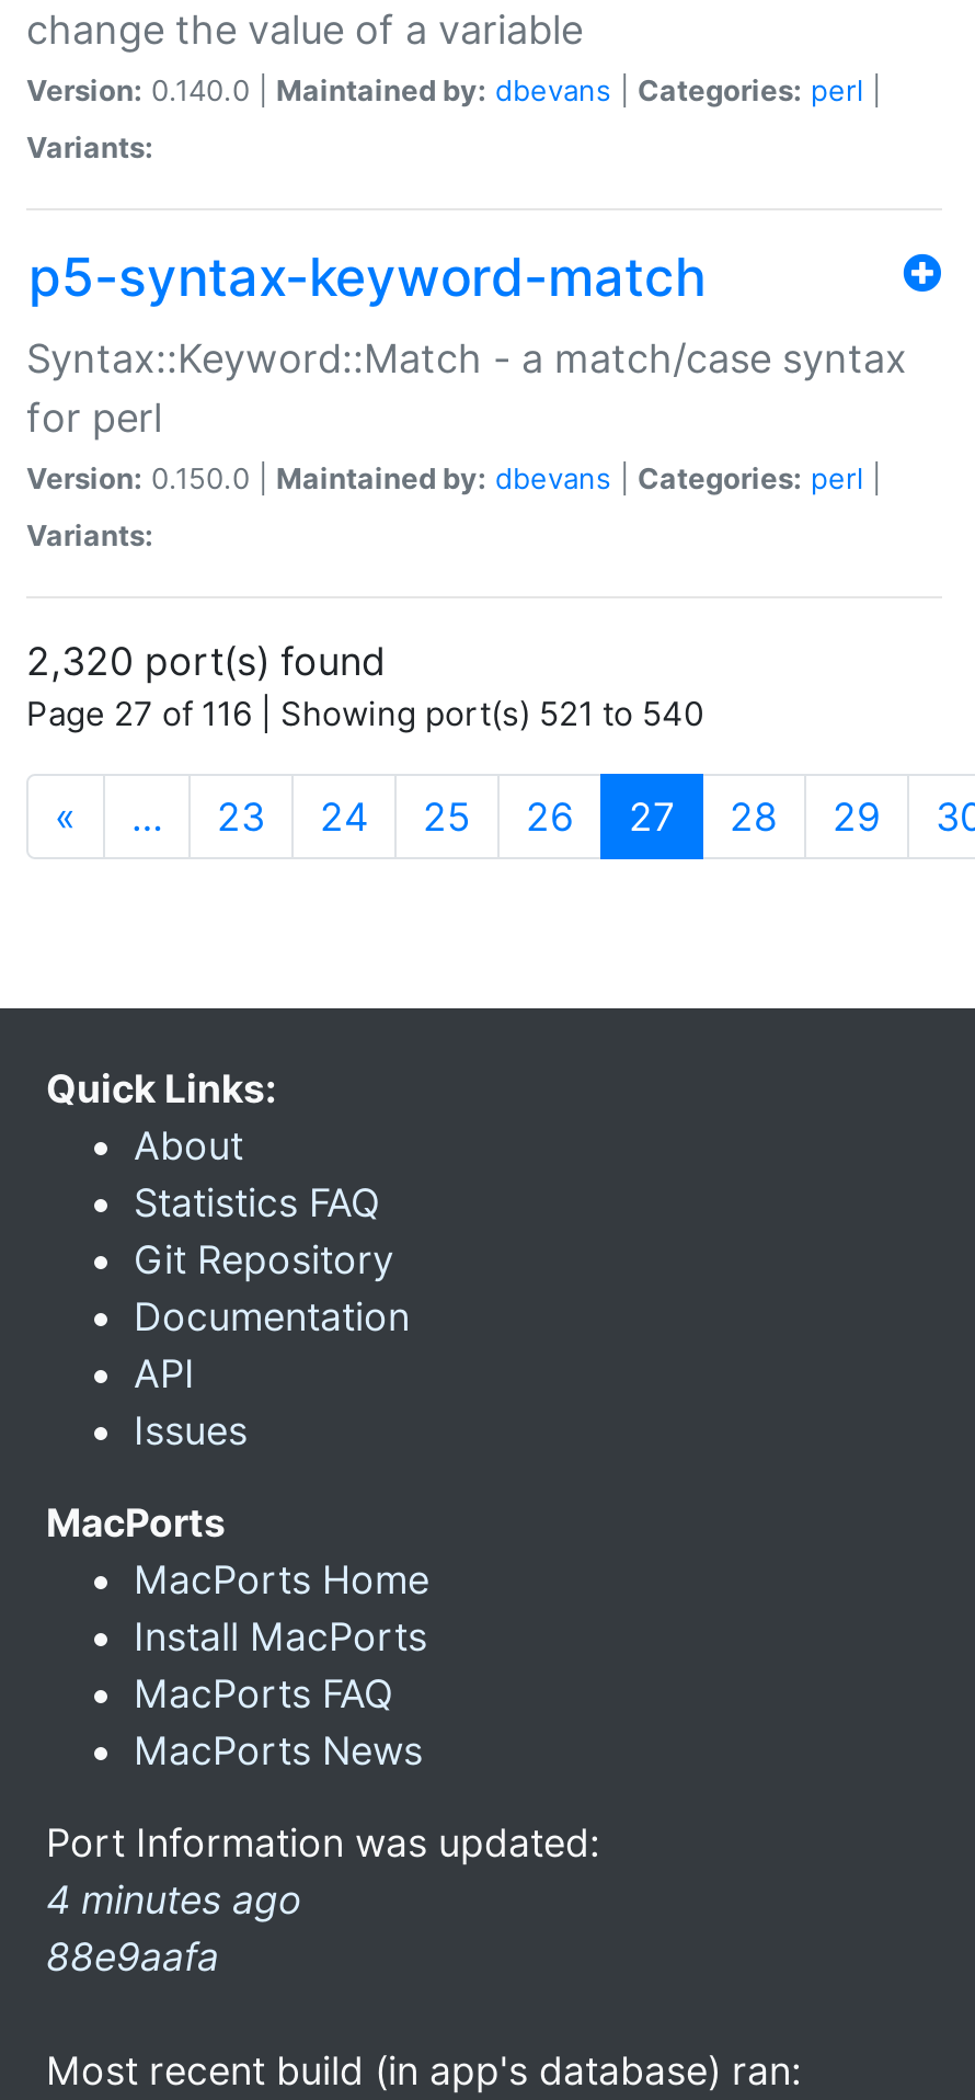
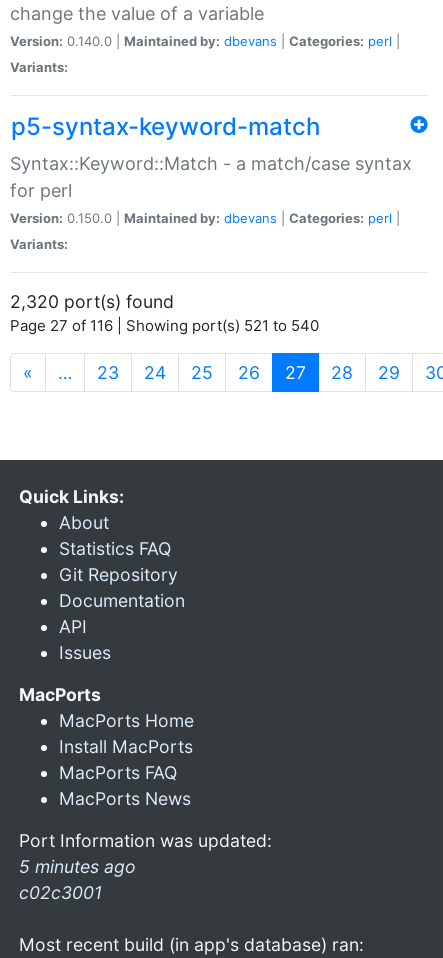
[46,1876,302,1979] 4 minutes ago | 88e9aafa -> [19,856,136,903] 5 minutes ago | c02c3001

